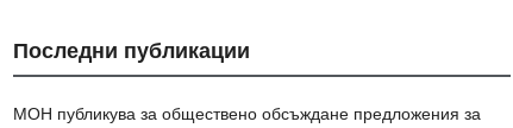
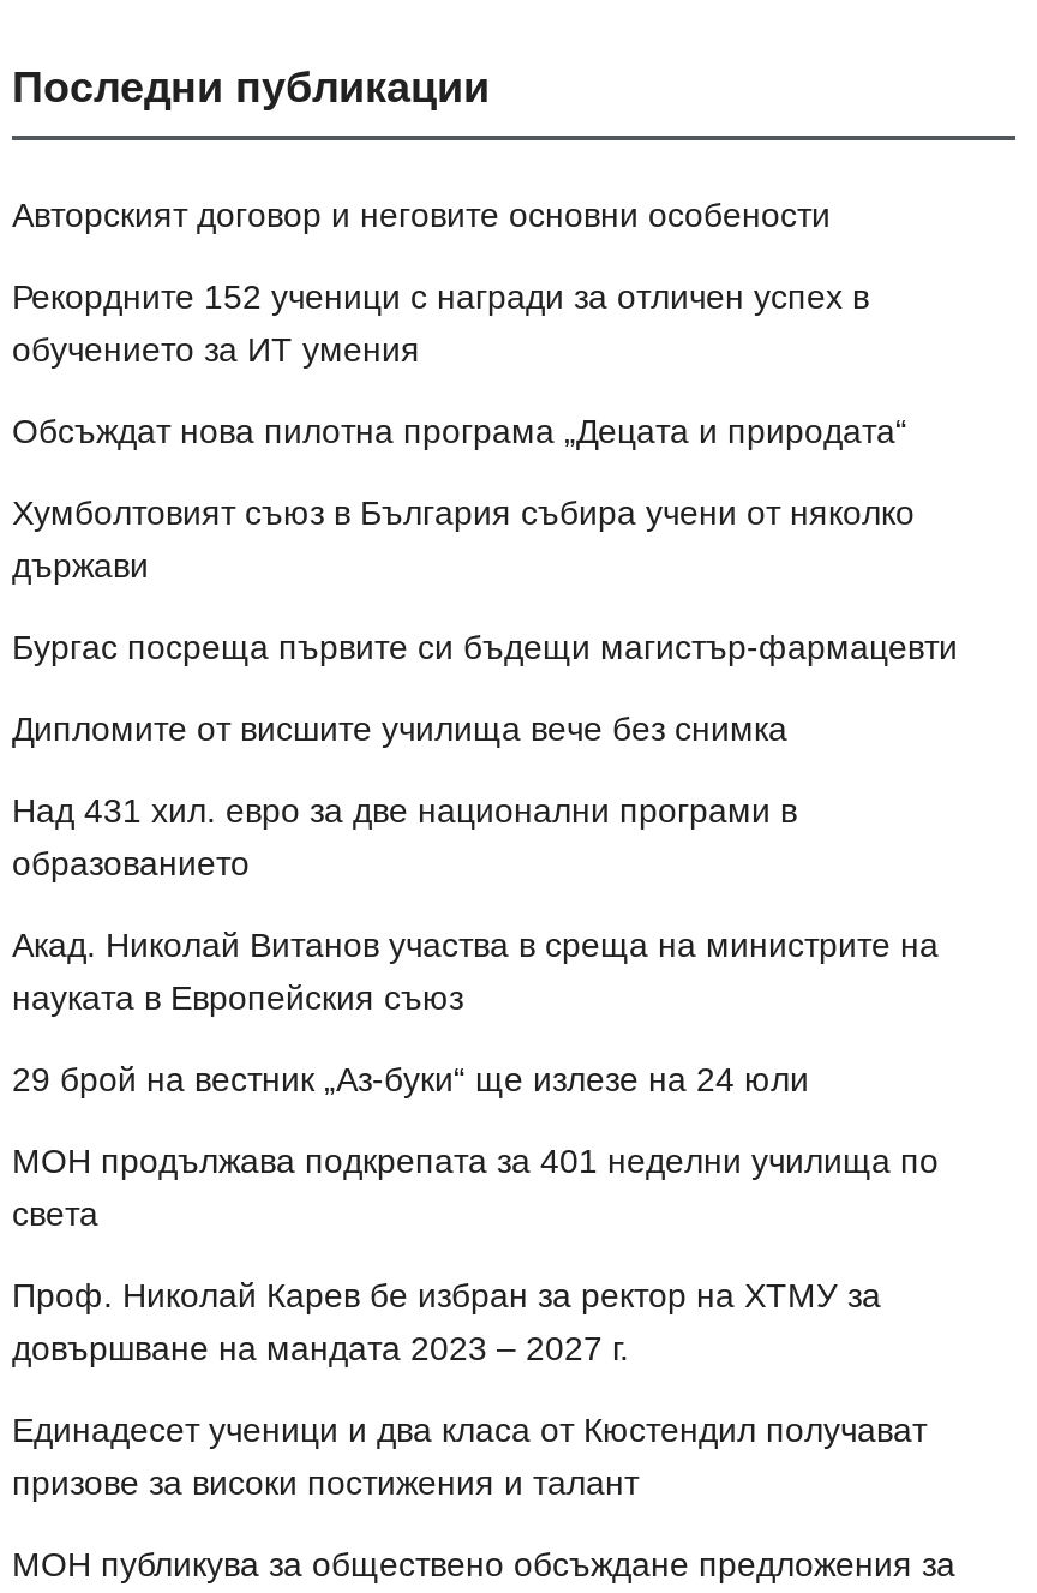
none -> [12,196,958,1502] Авторският договор и неговите основни особености | Рекордните 152 ученици с награди за отличен успех в | обучението за ИТ умения | Обсъждат нова пилотна програма „Децата и природата“ | Хумболтовият съюз в България събира учени от няколко | държави | Бургас посреща първите си бъдещи магистър-фармацевти | Дипломите от висшите училища вече без снимка | Над 431 хил. евро за две национални програми в | образованието | Акад. Николай Витанов участва в среща на министрите на | науката в Европейския съюз | 29 брой на вестник „Аз-буки“ ще излезе на 24 юли | МОН продължава подкрепата за 401 неделни училища по | света | Проф. Николай Карев бе избран за ректор на ХТМУ за | довършване на мандата 2023 – 2027 г. | Единадесет ученици и два класа от Кюстендил получават | призове за високи постижения и талант

